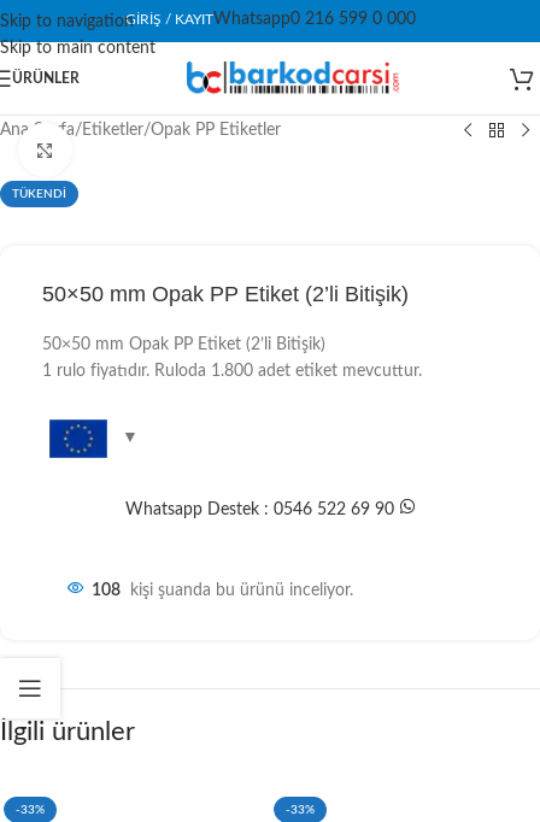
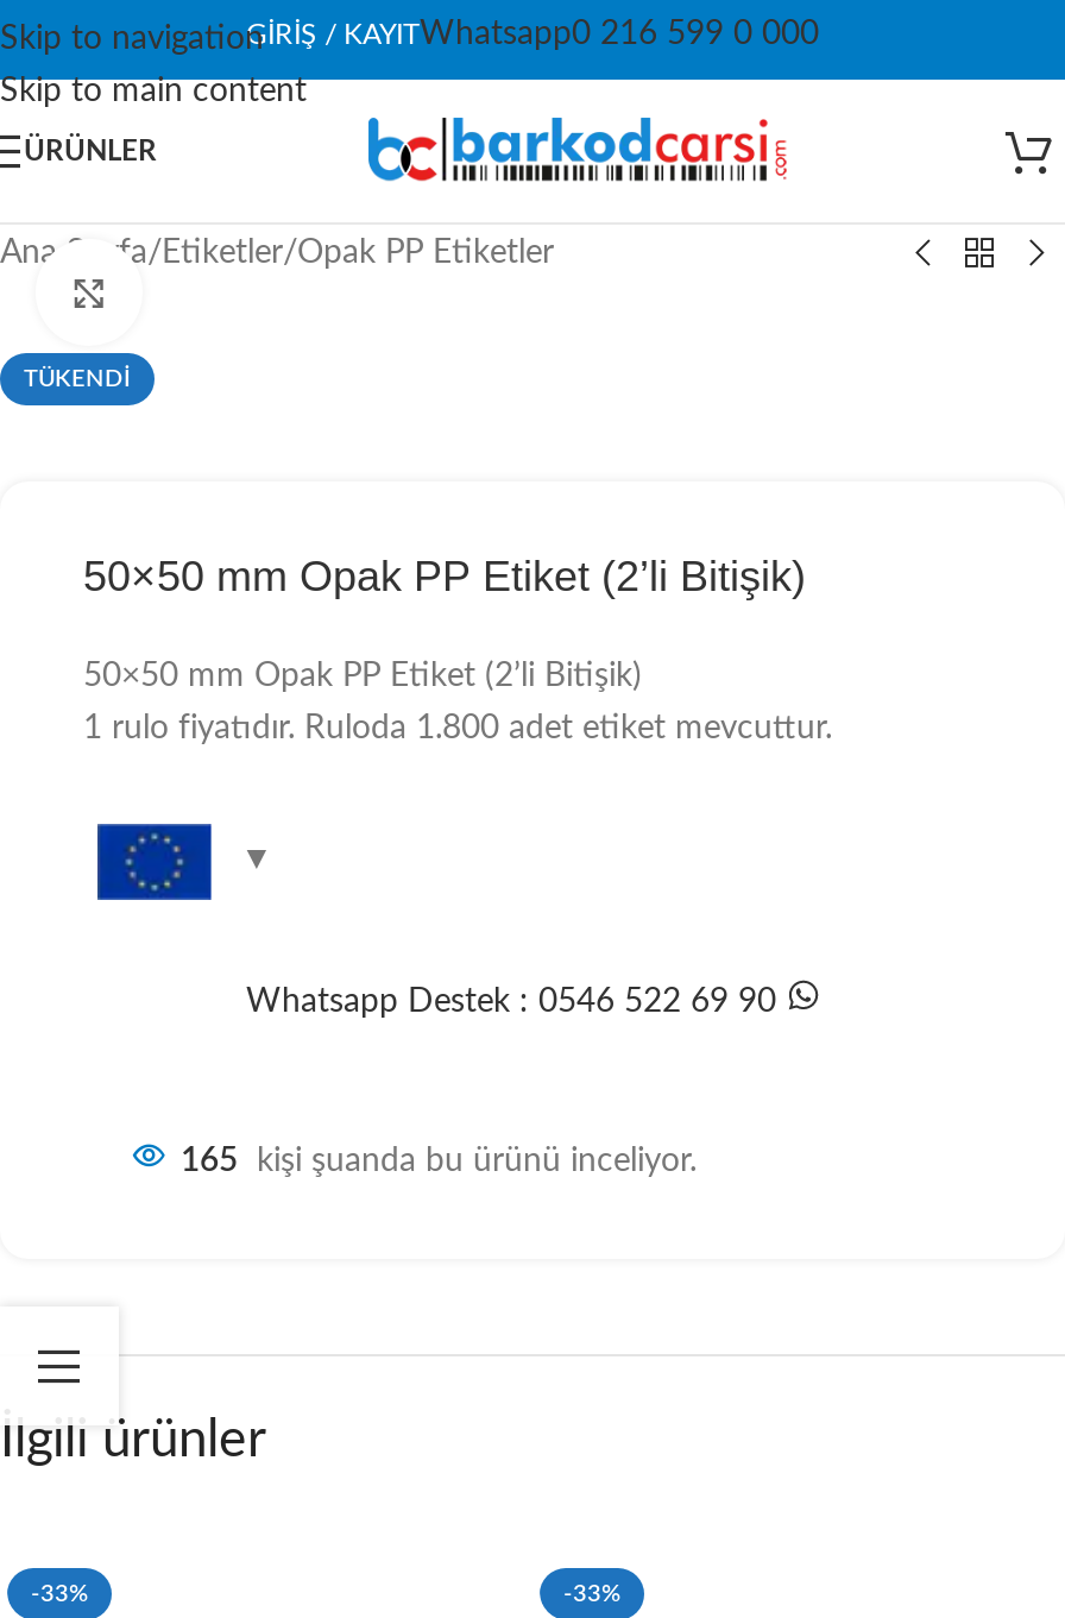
[92,582,353,599] 108 kişi şuanda bu ürünü inceliyor. -> [181,1145,697,1178] 165 kişi şuanda bu ürünü inceliyor.

